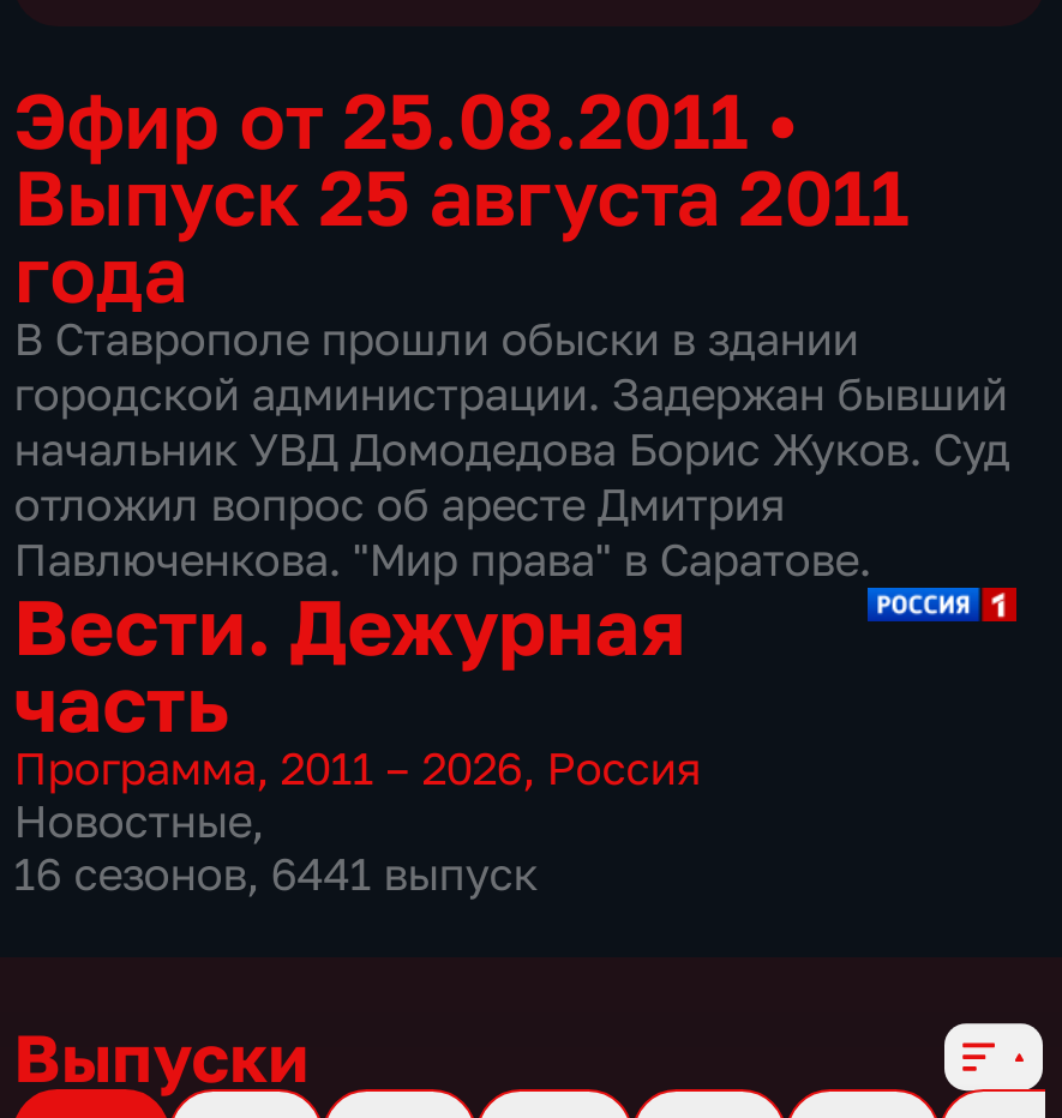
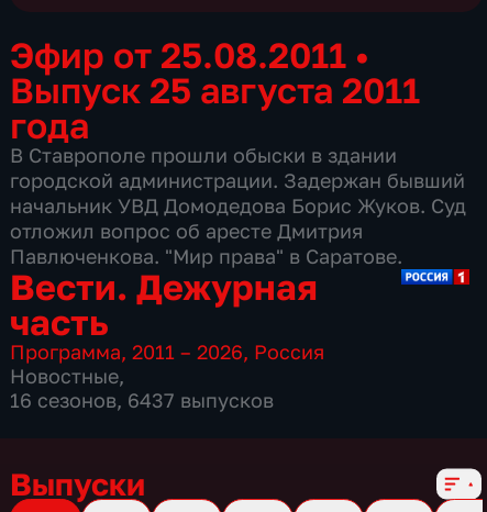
[14,847,537,900] 16 сезонов, 6441 выпуск -> [10,388,274,412] 16 сезонов, 6437 выпусков

